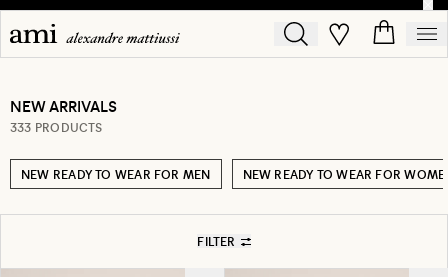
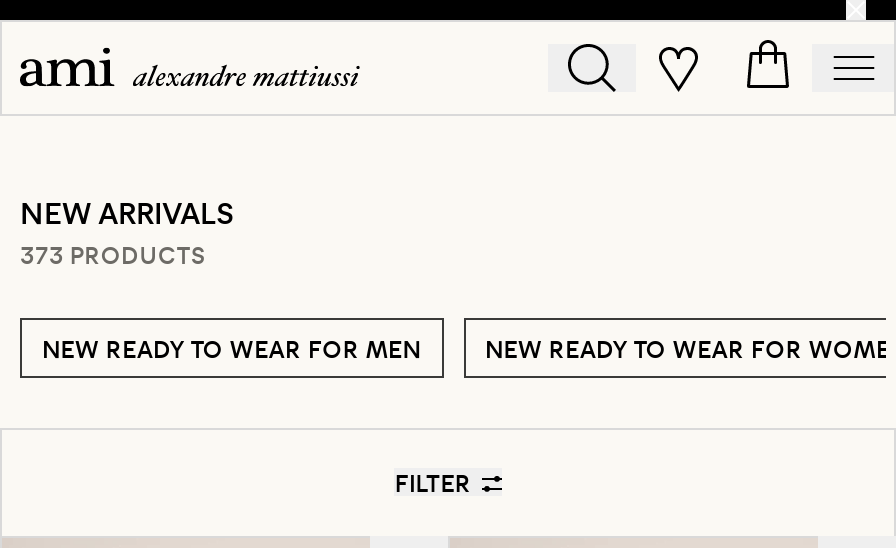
[10,119,103,135] 333 PRODUCTS -> [20,238,205,270] 373 PRODUCTS

